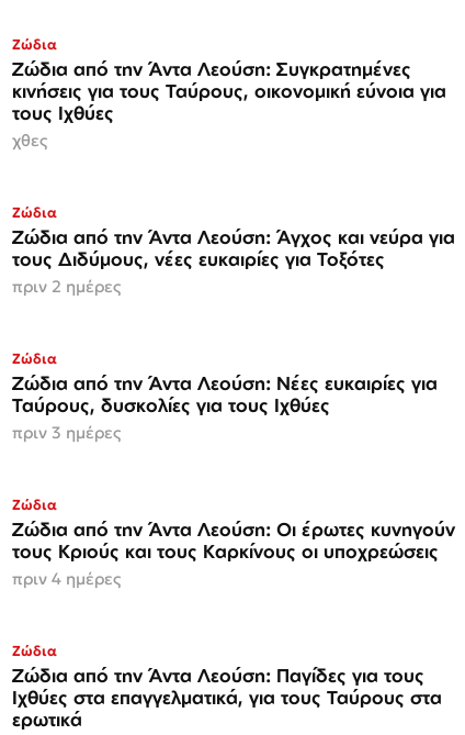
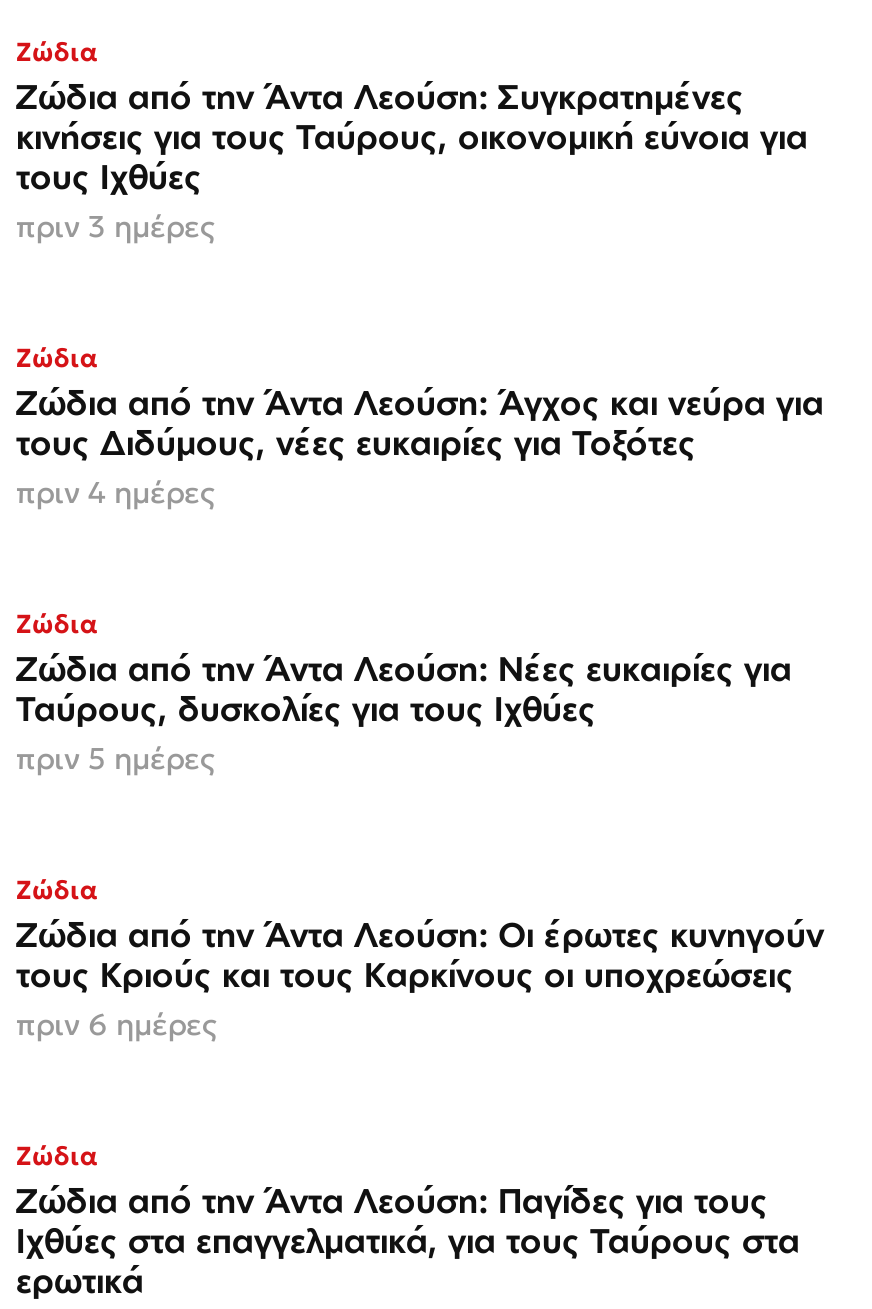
[12,130,47,151] χθες -> [16,208,214,246] πριν 3 ημέρες
[12,276,121,297] πριν 2 ημέρες -> [16,474,214,512] πριν 4 ημέρες
[12,422,121,443] πριν 3 ημέρες -> [16,740,214,778] πριν 5 ημέρες
[12,569,121,589] πριν 4 ημέρες -> [16,1006,216,1044] πριν 6 ημέρες

